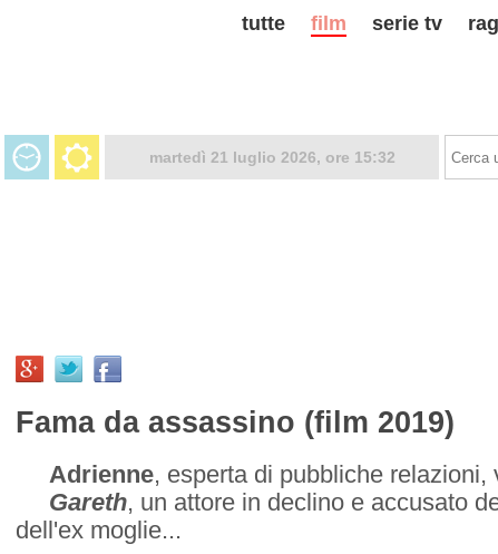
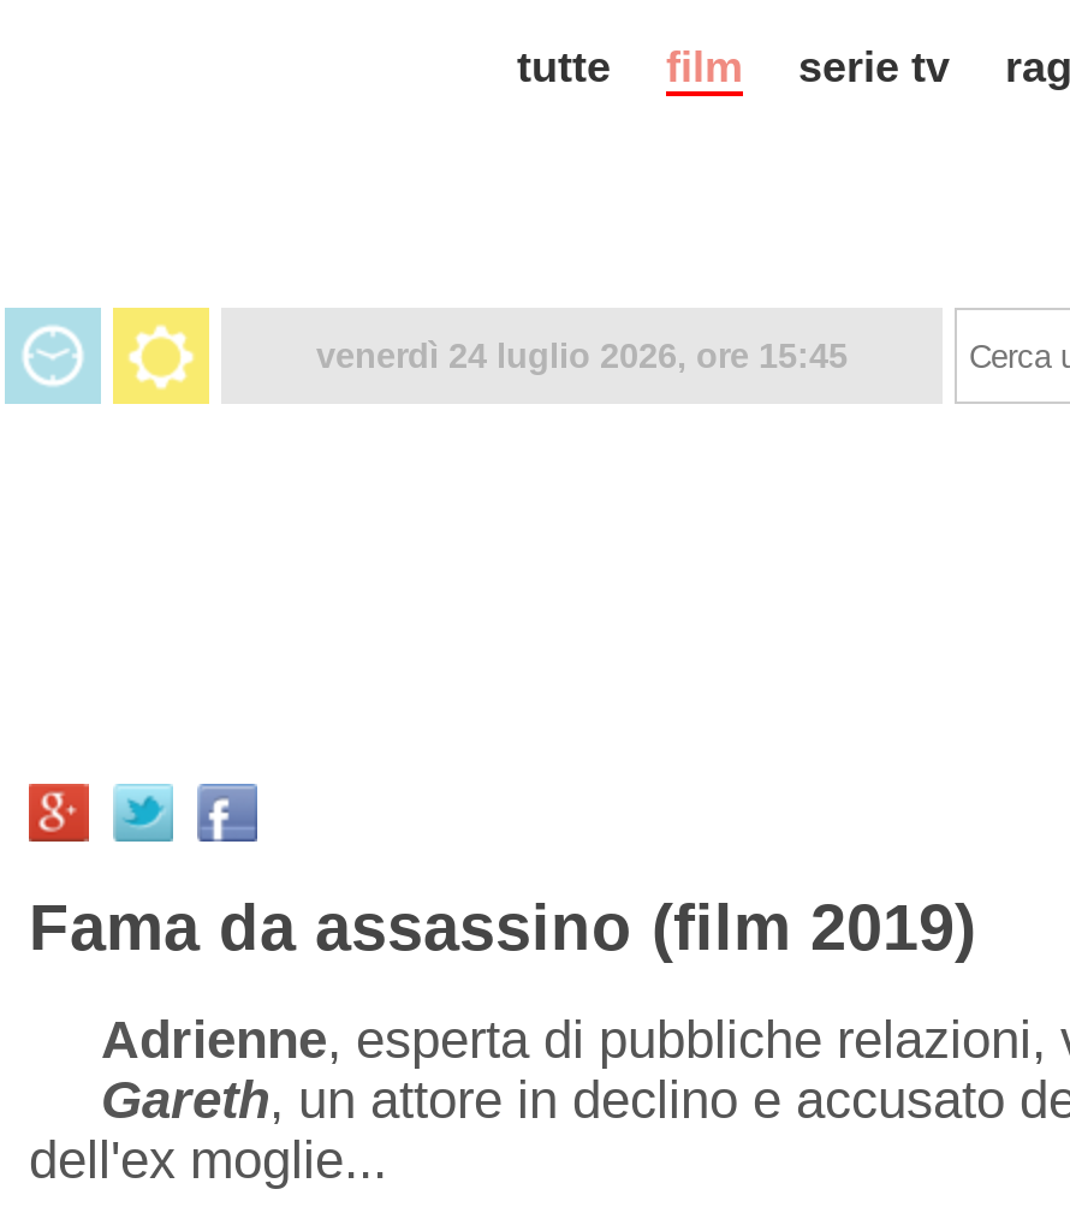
[149,148,395,166] martedì 21 luglio 2026, ore 15:32 -> [316,337,848,375] venerdì 24 luglio 2026, ore 15:45

